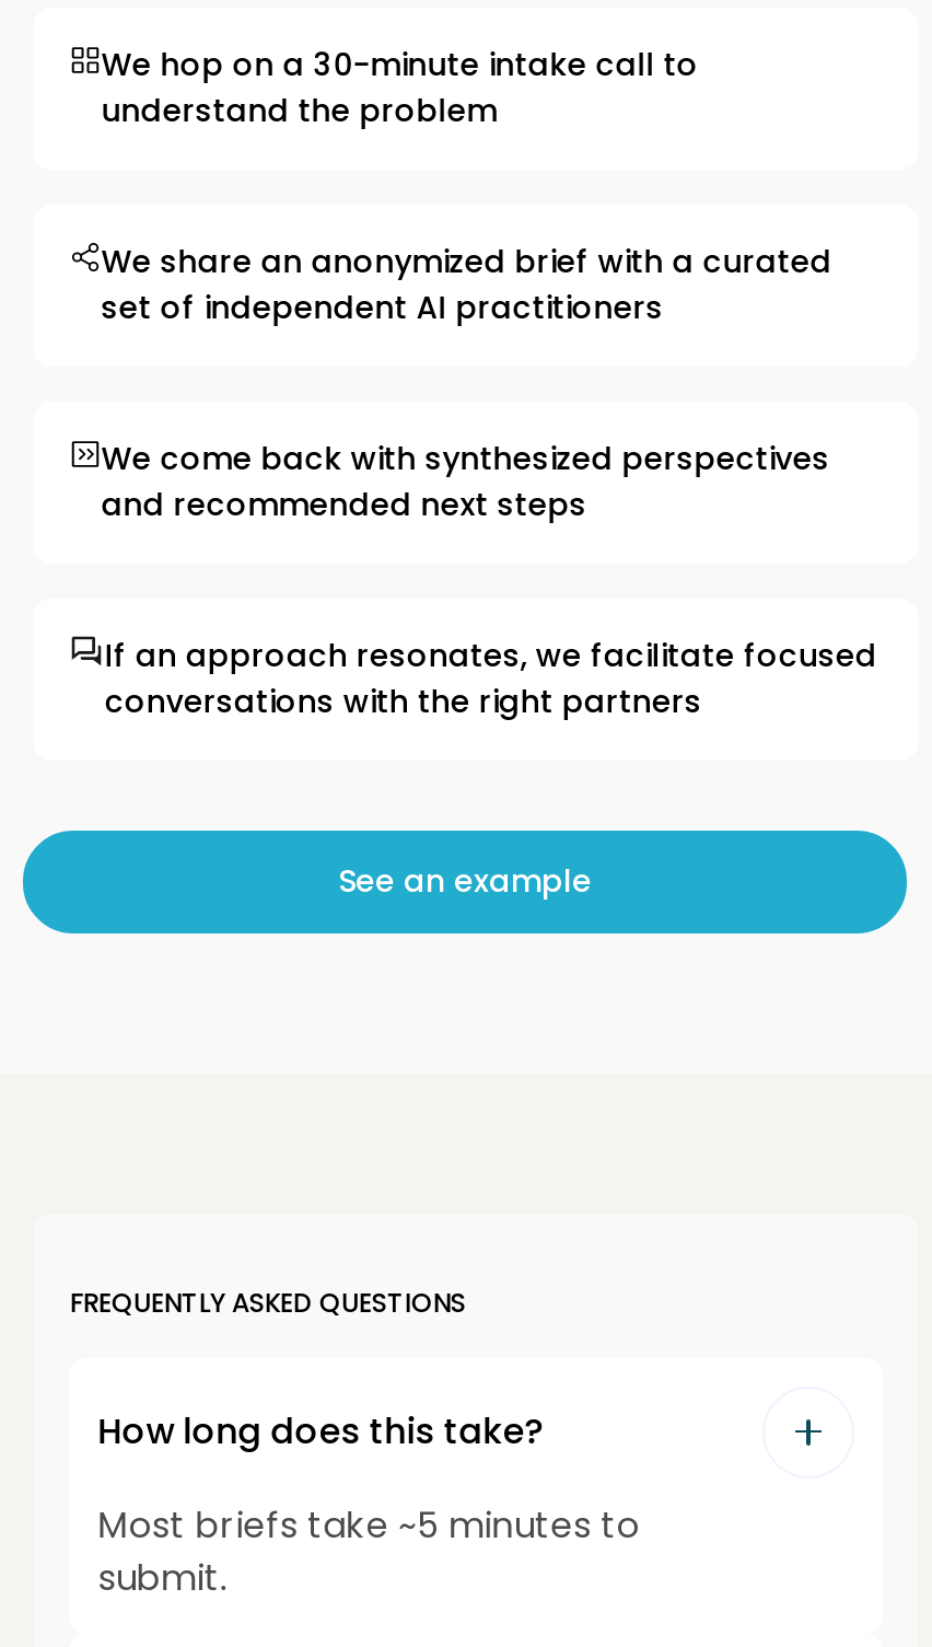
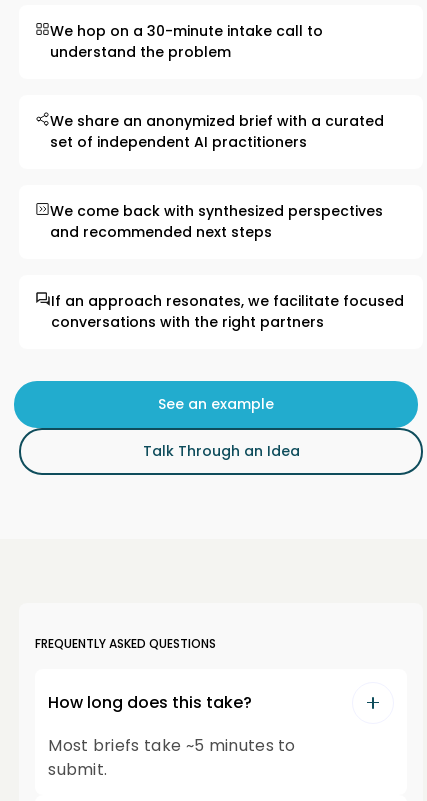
none -> [142,441,299,461] Talk Through an Idea

